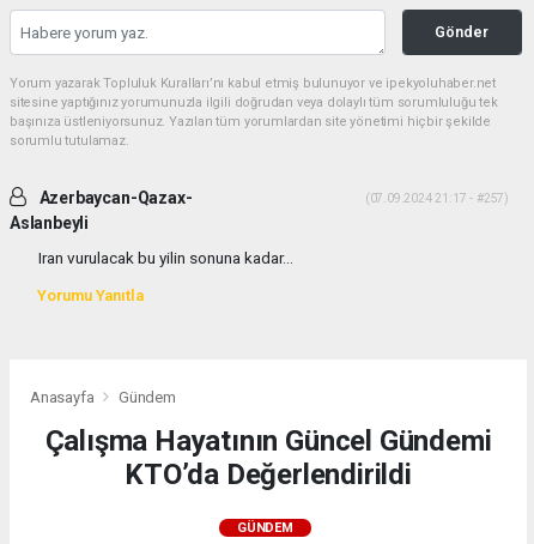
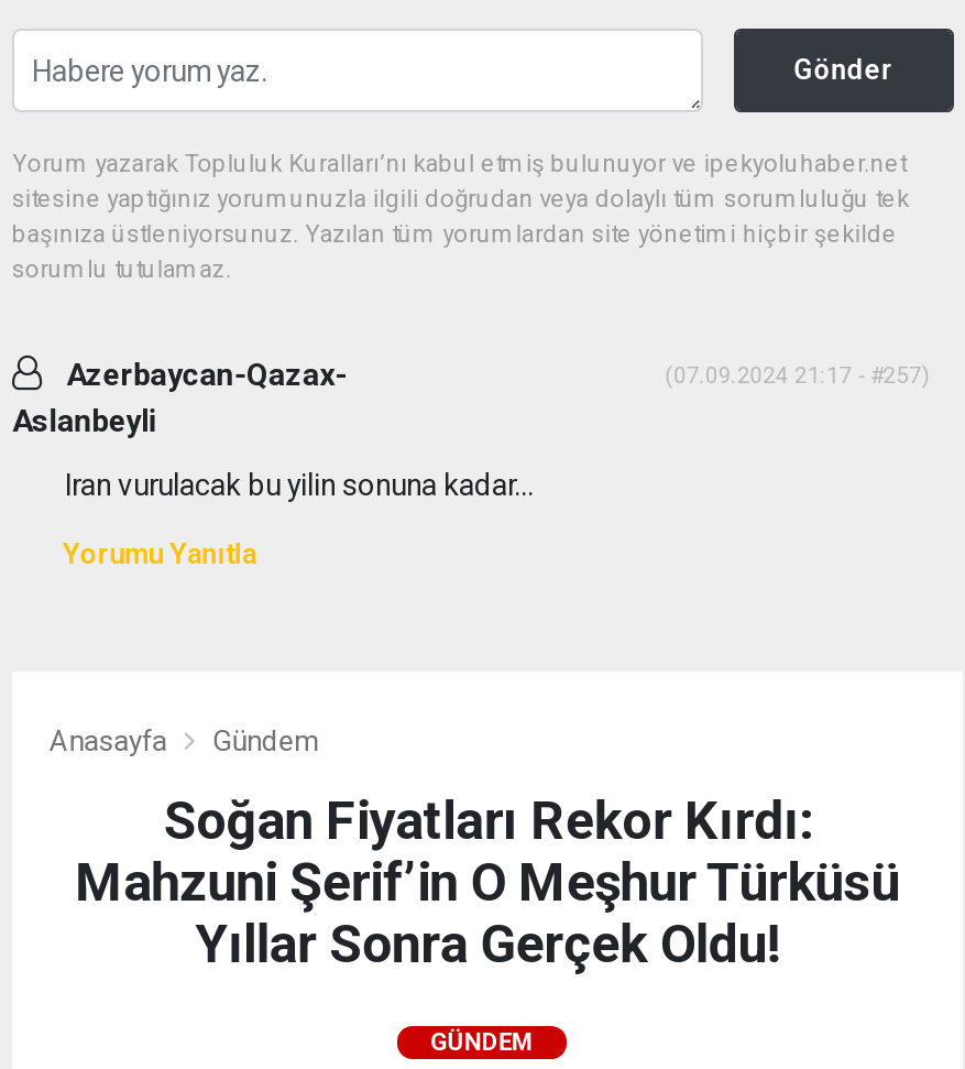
[45,424,491,491] Çalışma Hayatının Güncel Gündemi | KTO’da Değerlendirildi -> [75,791,900,976] Soğan Fiyatları Rekor Kırdı: | Mahzuni Şerif’in O Meşhur Türküsü | Yıllar Sonra Gerçek Oldu!

